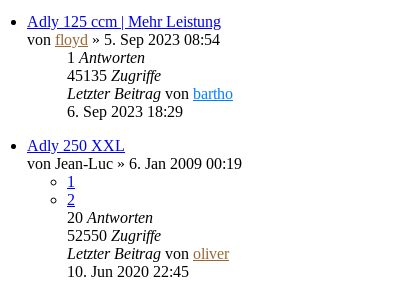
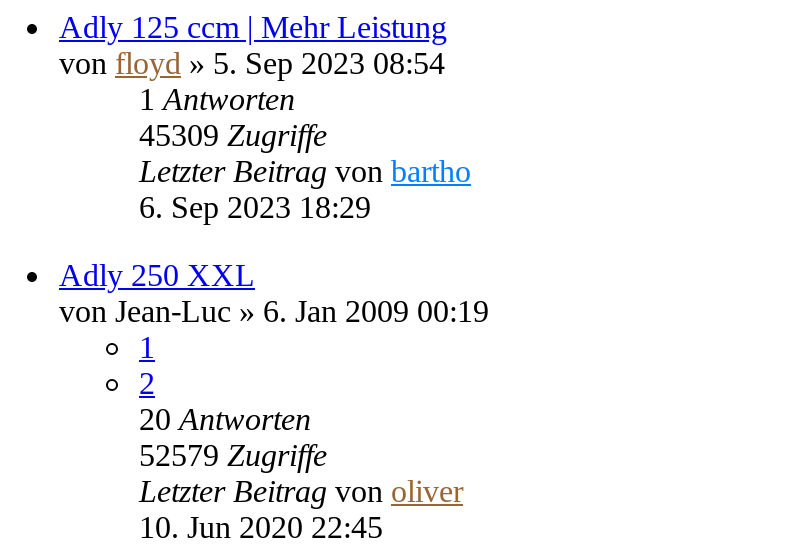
[67,67,161,84] 45135 Zugriffe -> [139,117,327,151] 45309 Zugriffe
[67,227,161,244] 52550 Zugriffe -> [139,437,327,471] 52579 Zugriffe

